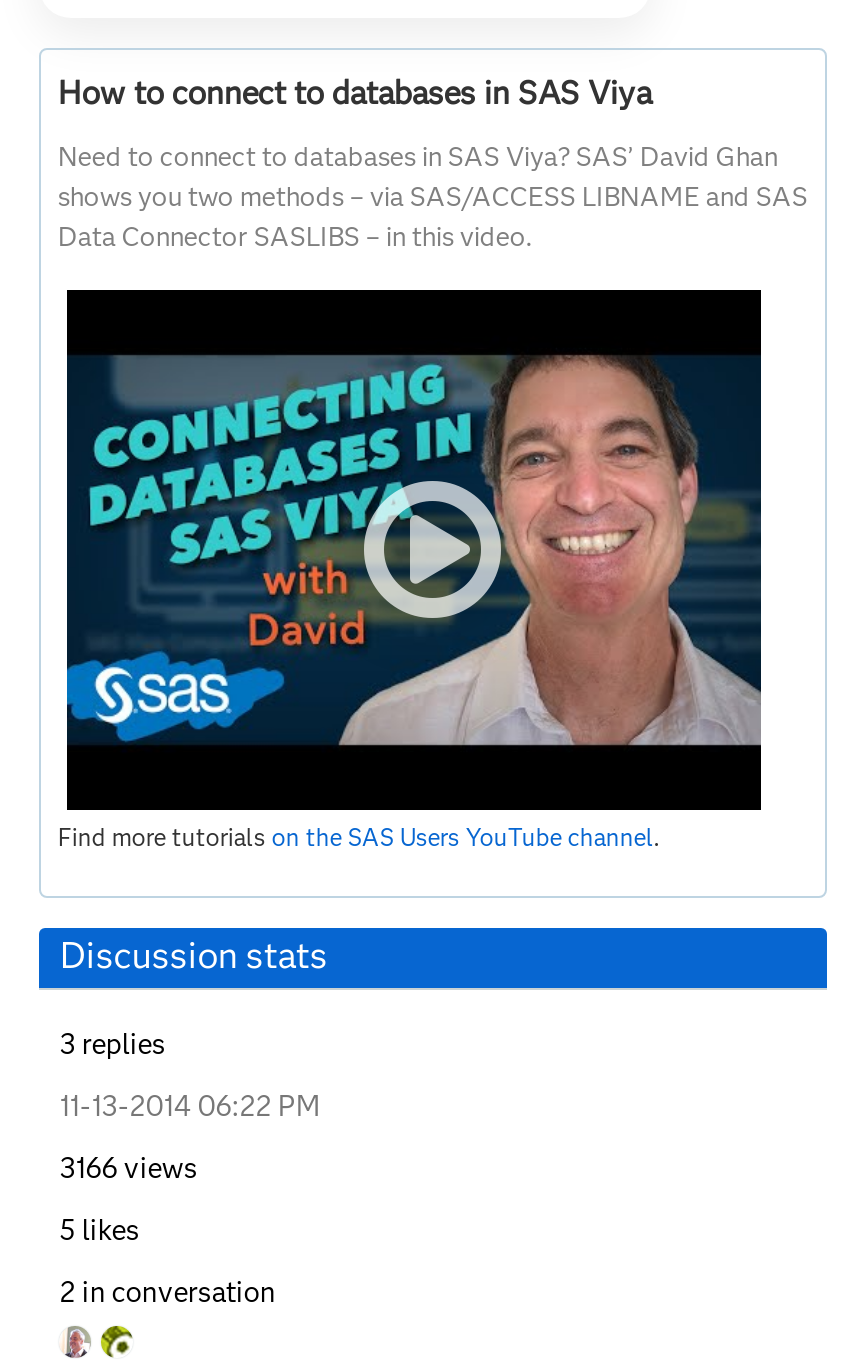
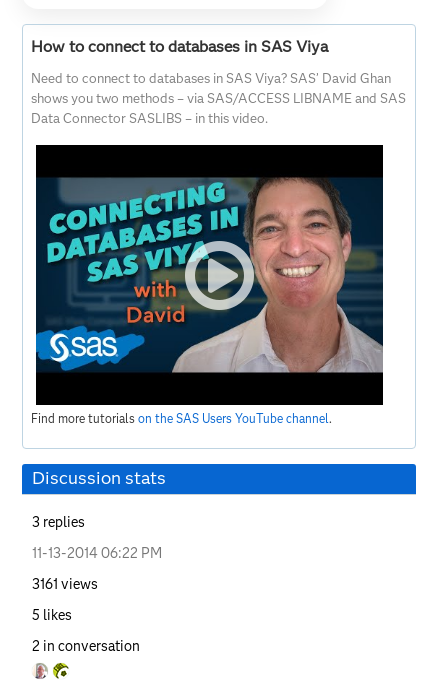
[60,1149,198,1185] 3166 views -> [32,575,98,593] 3161 views

